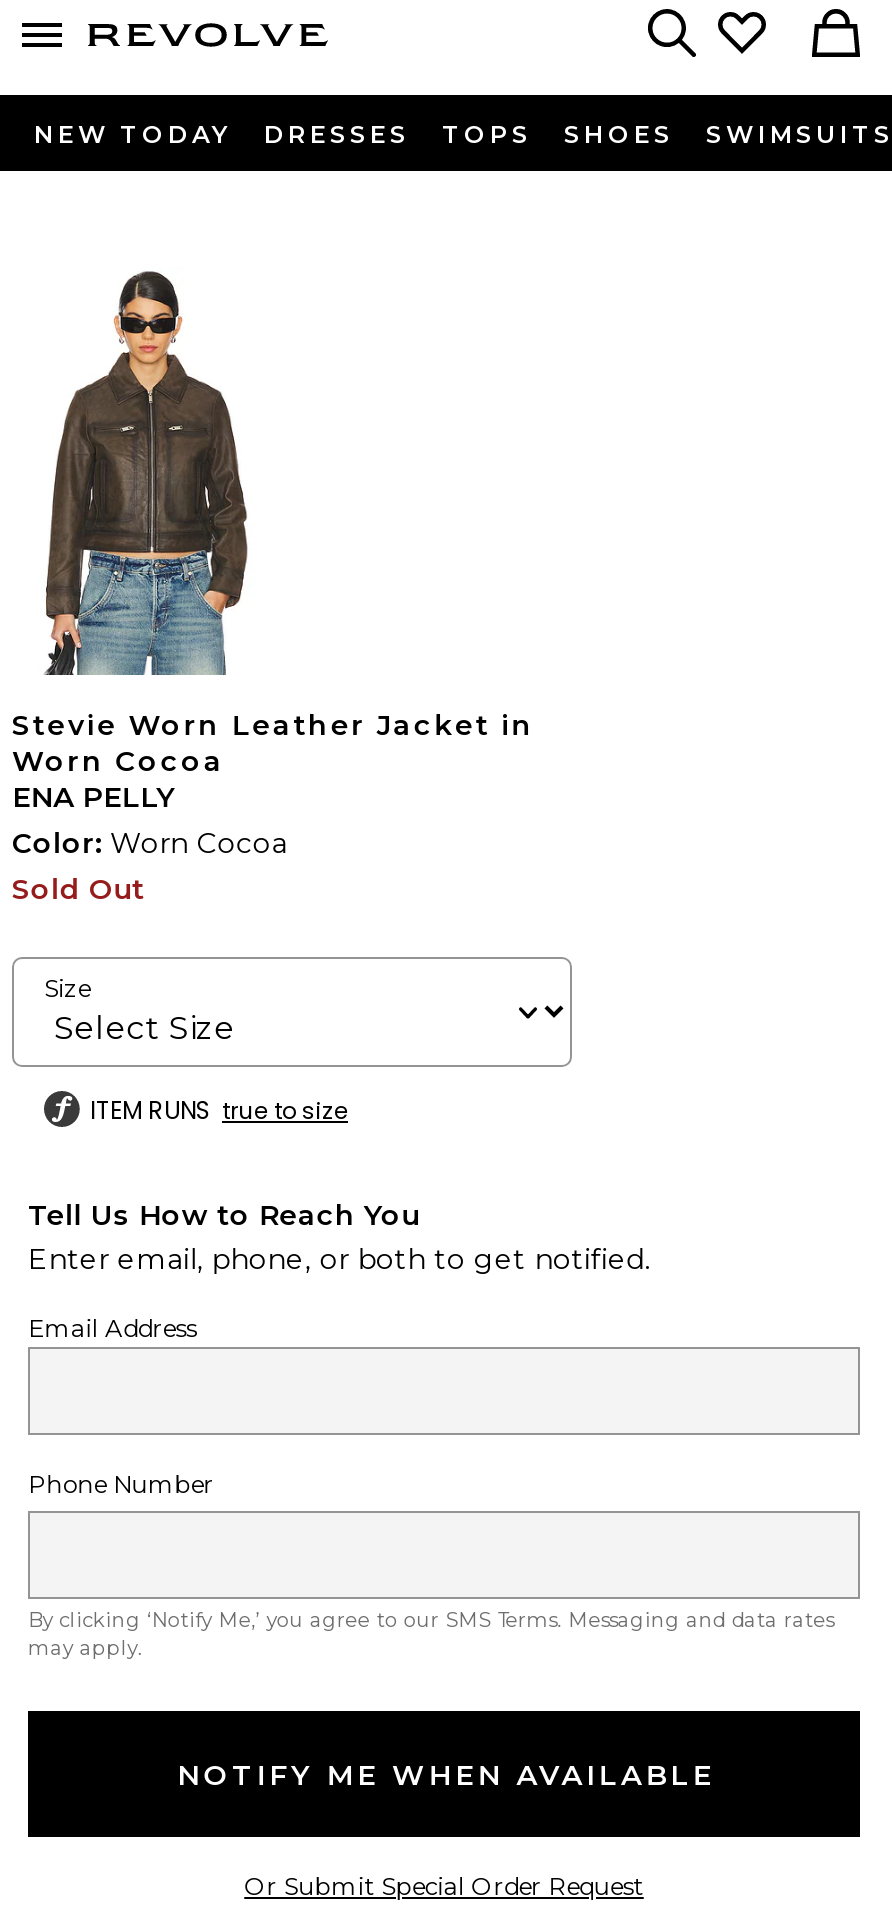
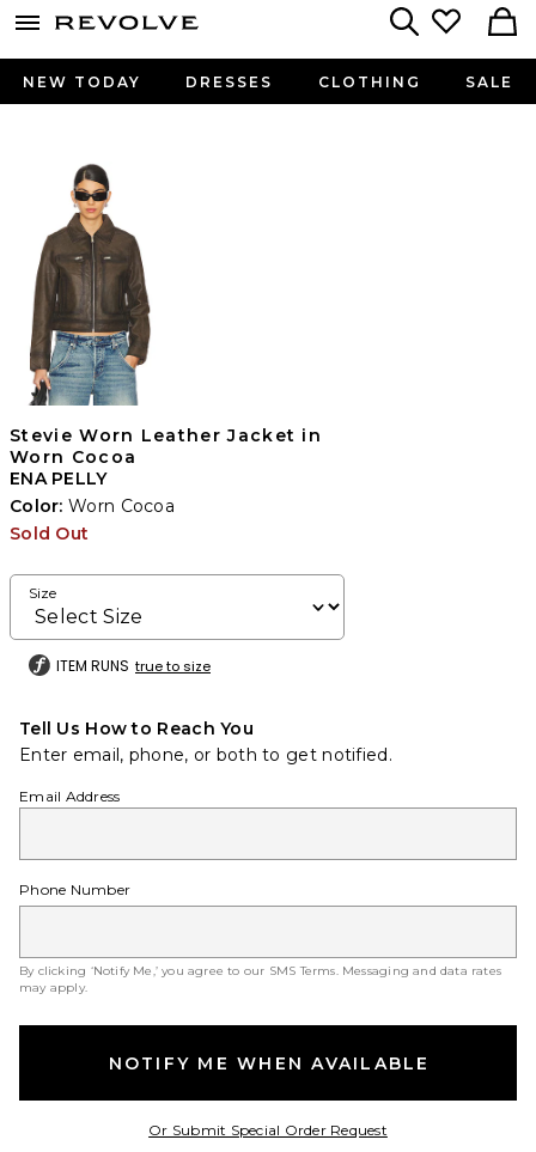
[442,119,892,149] TOPS | SHOES | SWIMSUITS -> [318,73,513,91] CLOTHING | SALE

